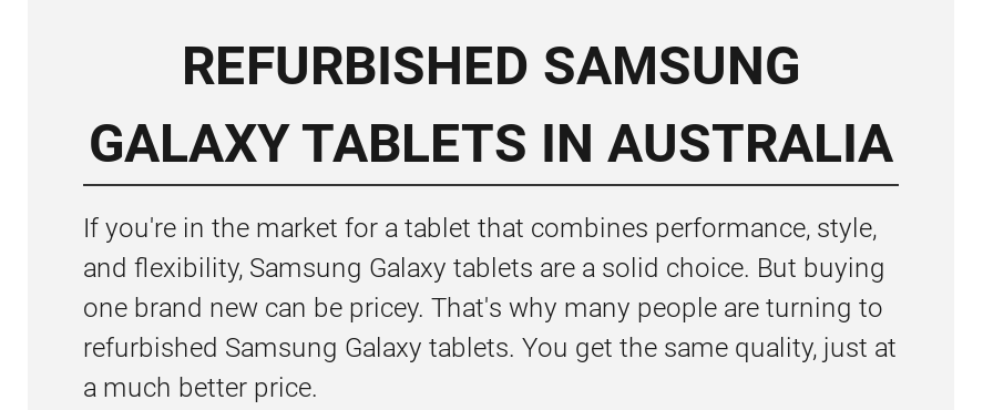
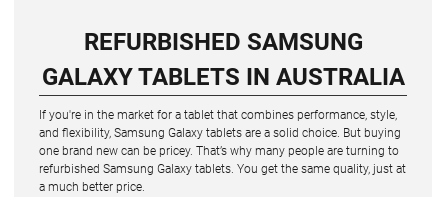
[83,291,883,322] one brand new can be pricey. That's why many people are turning to -> [39,143,399,157] one brand new can be pricey. That’s why many people are turning to

